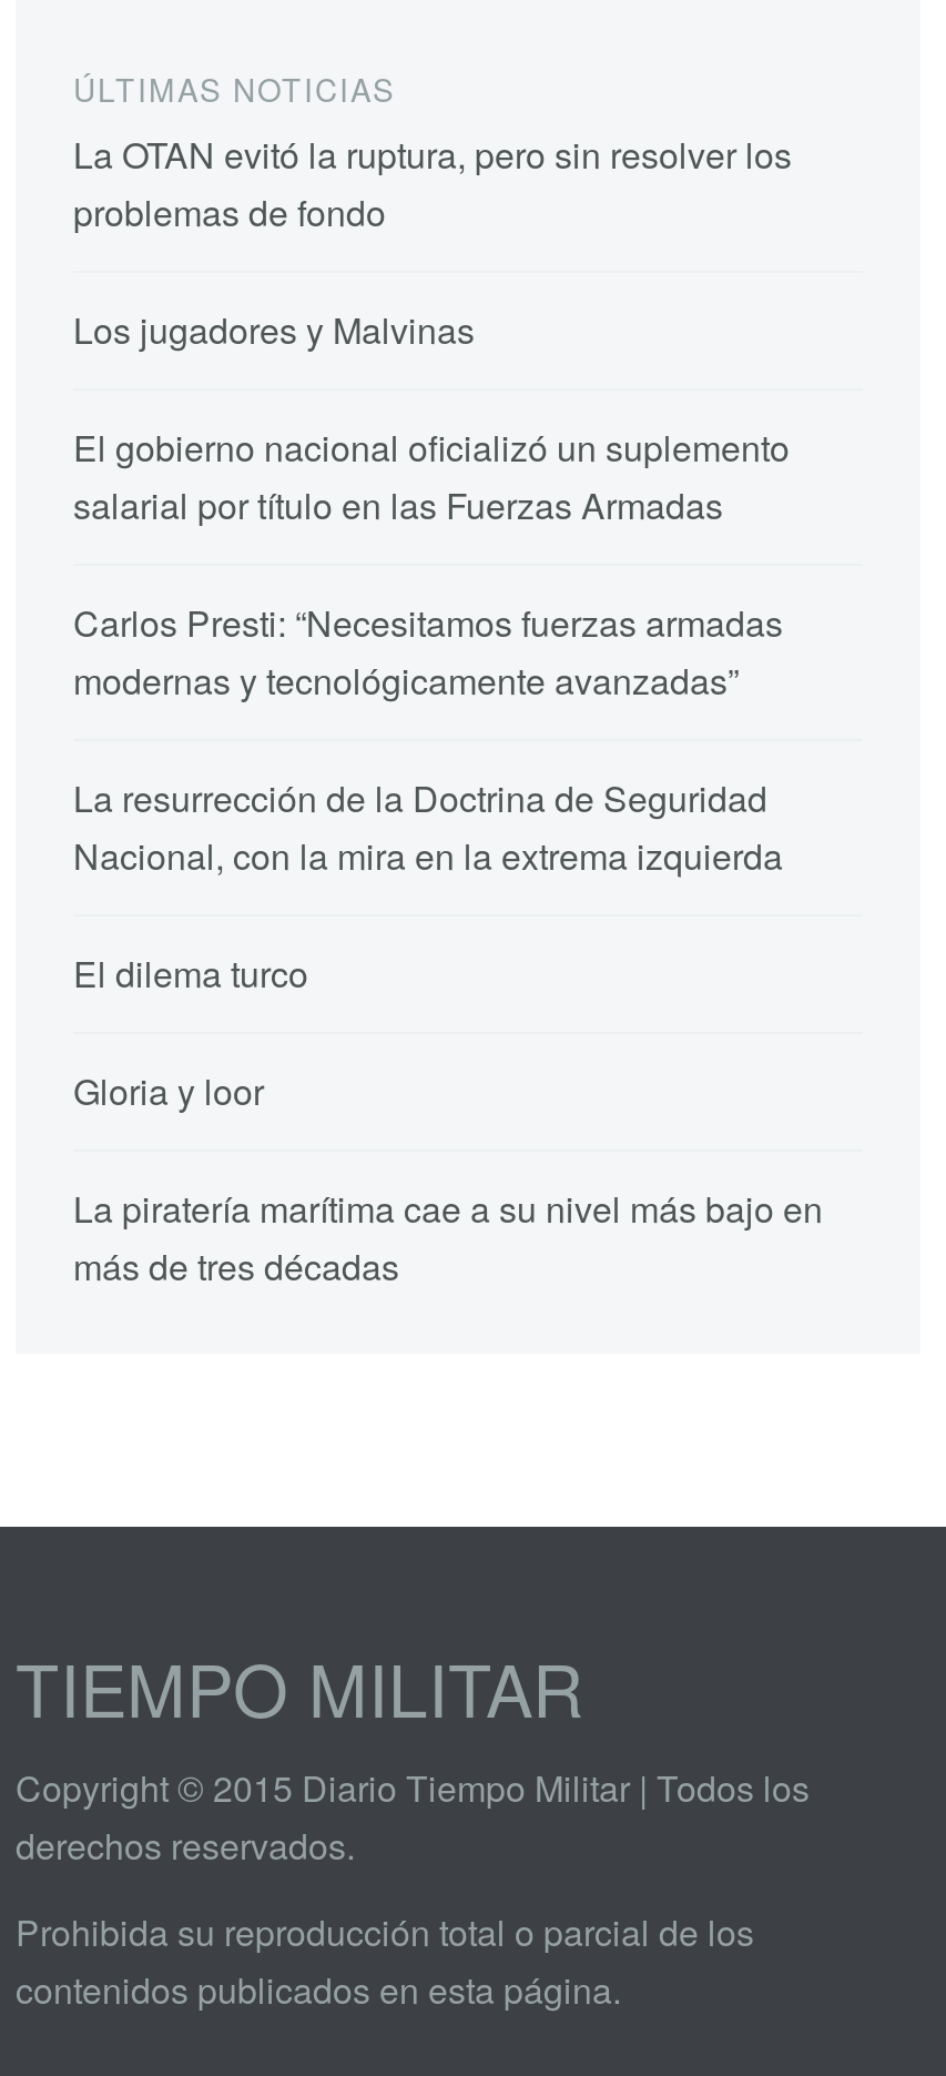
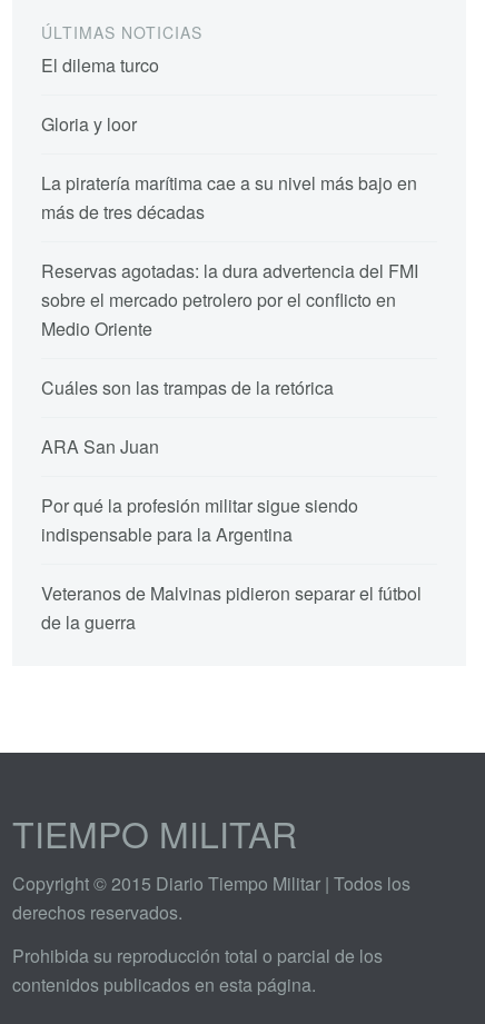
[73,129,792,882] La OTAN evitó la ruptura, pero sin resolver los | problemas de fondo | Los jugadores y Malvinas | El gobierno nacional oficializó un suplemento | salarial por título en las Fuerzas Armadas | Carlos Presti: “Necesitamos fuerzas armadas | modernas y tecnológicamente avanzadas” | La resurrección de la Doctrina de Seguridad | Nacional, con la mira en la extrema izquierda -> none
moved [73,948,823,1292] -> [41,53,417,225]: El dilema turco | Gloria y loor | La piratería marítima cae a su nivel más bajo en | más de tres décadas
none -> [41,258,422,635] Reservas agotadas: la dura advertencia del FMI | sobre el mercado petrolero por el conflicto en | Medio Oriente | Cuáles son las trampas de la retórica | ARA San Juan | Por qué la profesión militar sigue siendo | indispensable para la Argentina | Veteranos de Malvinas pidieron separar el fútbol | de la guerra

